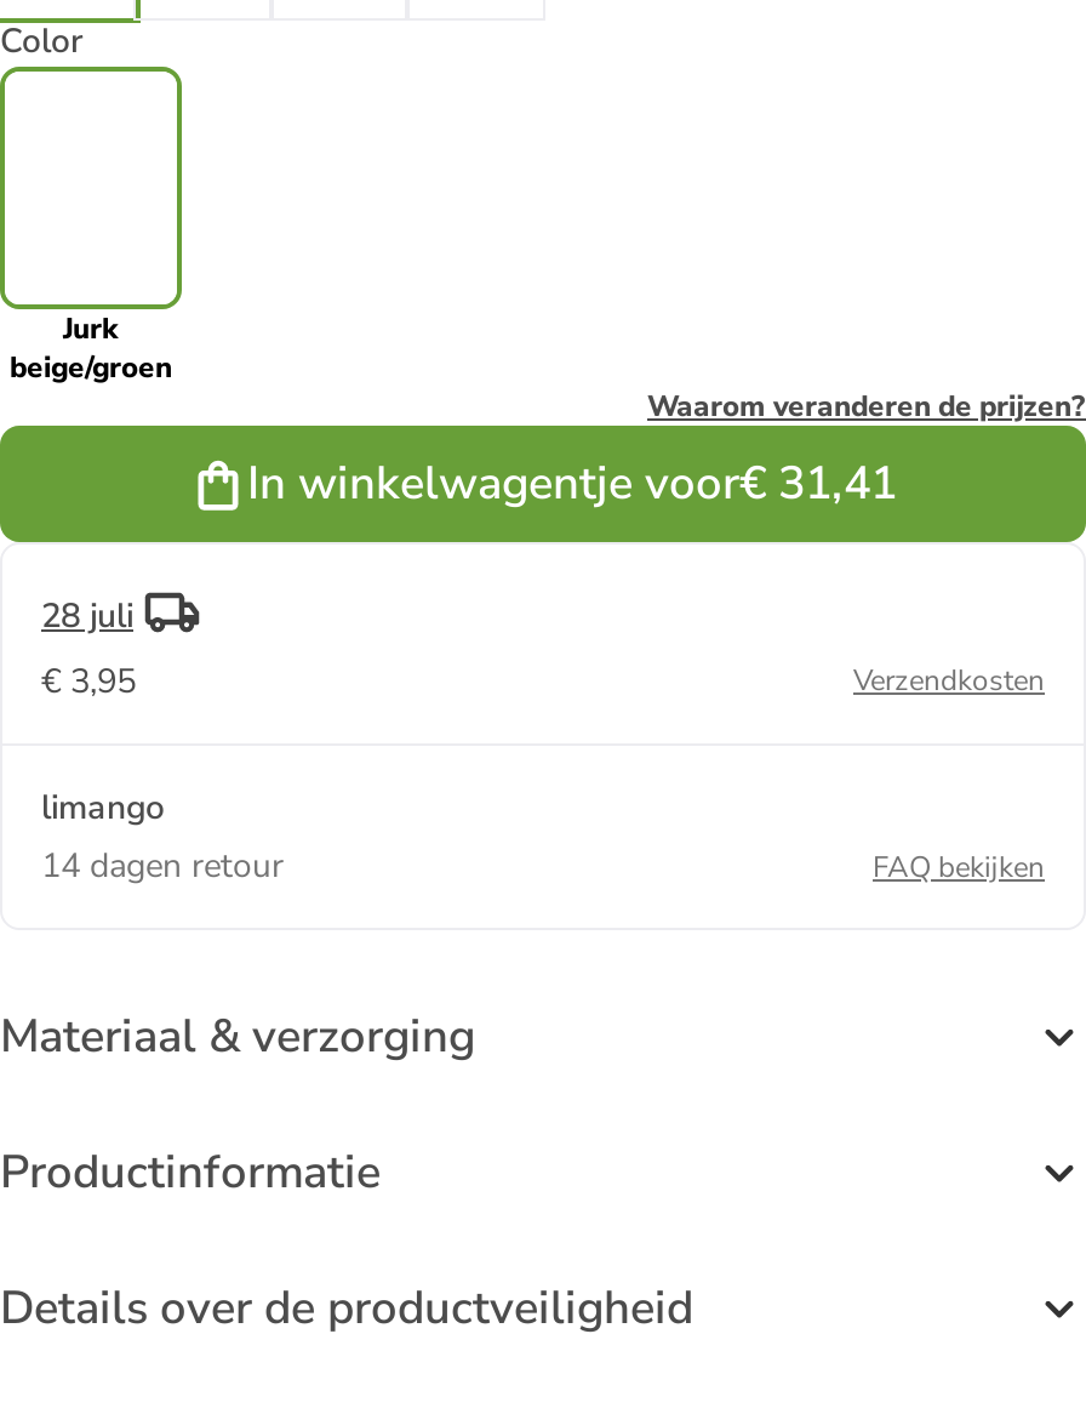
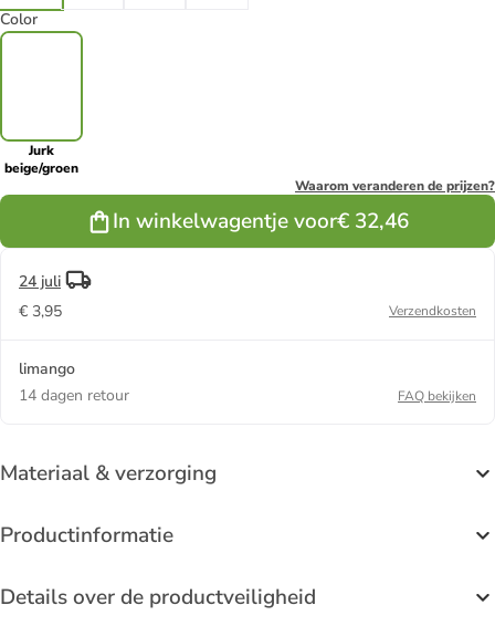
[247,453,897,516] In winkelwagentje voor€ 31,41 -> [113,207,409,235] In winkelwagentje voor€ 32,46
[41,594,133,640] 28 juli -> [19,271,61,292] 24 juli

